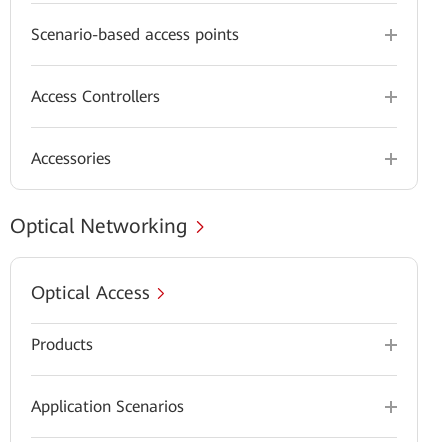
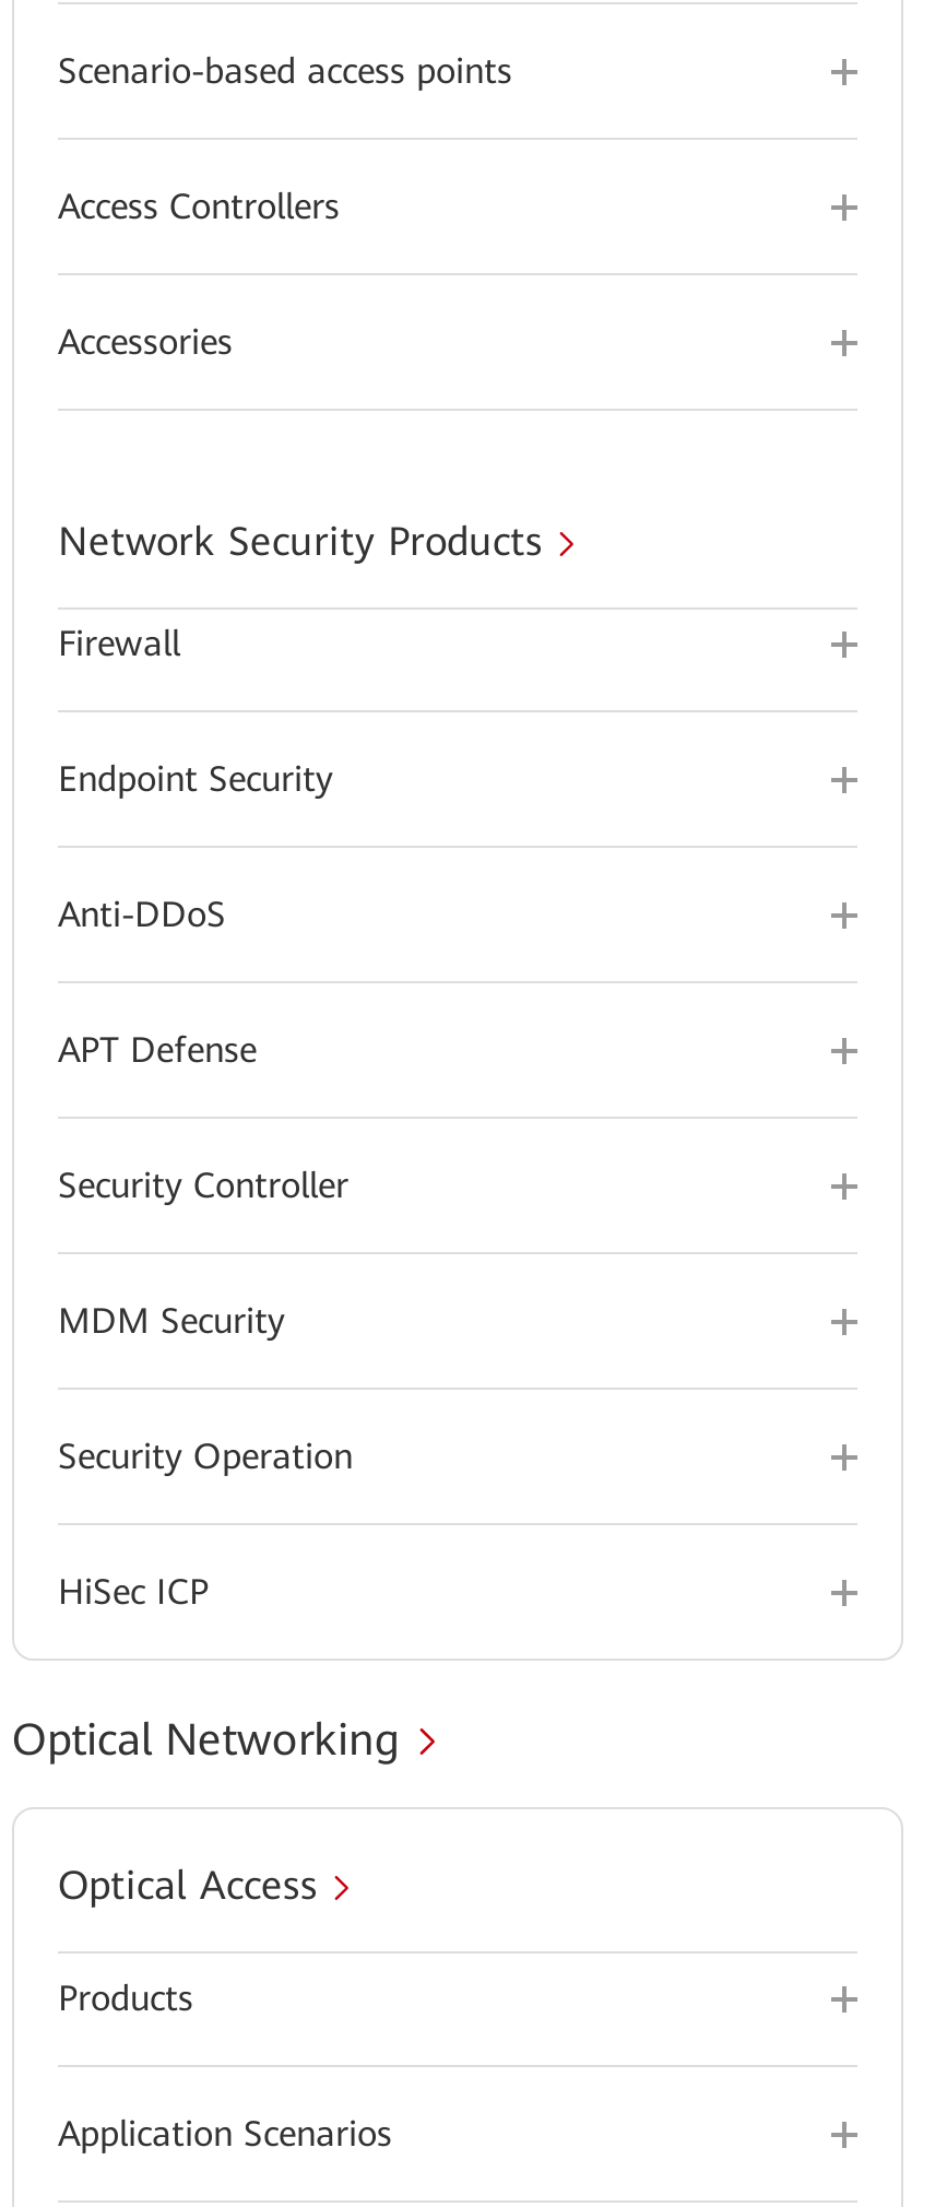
none -> [58,518,543,1613] Network Security Products | Firewall | Endpoint Security | Anti-DDoS | APT Defense | Security Controller | MDM Security | Security Operation | HiSec ICP

